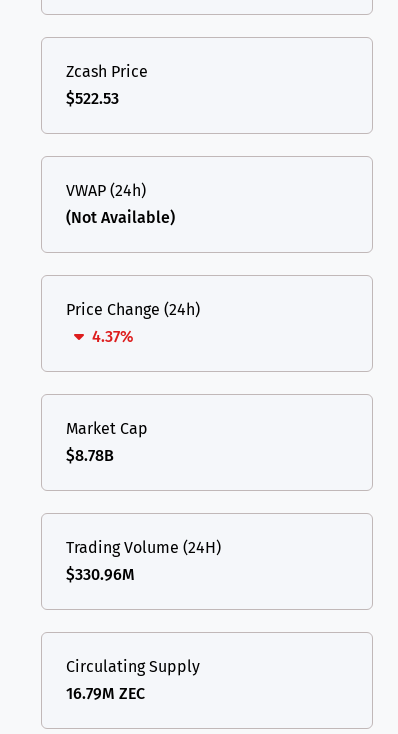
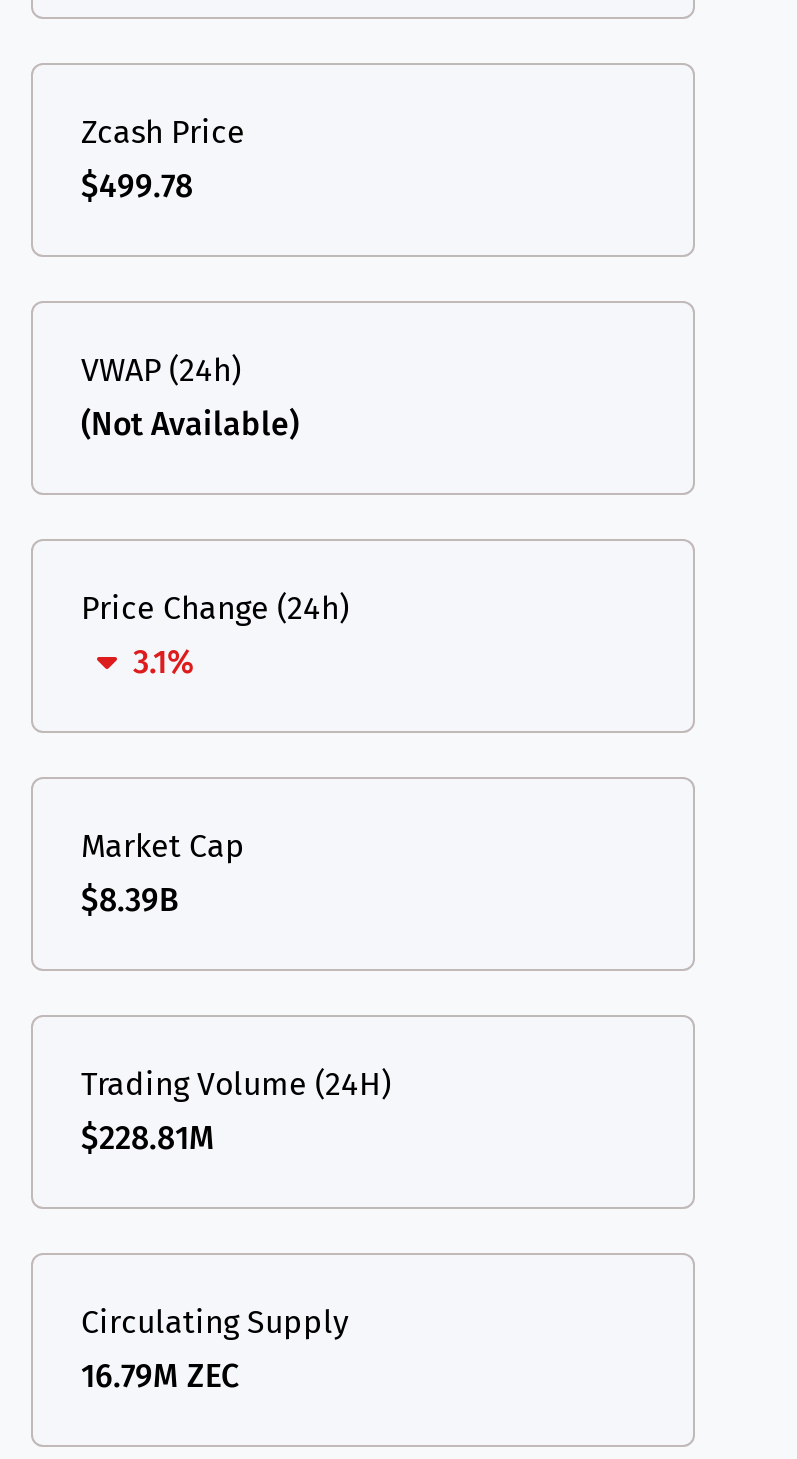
[66,89,119,108] $522.53 -> [81,167,193,205] $499.78
[92,327,134,346] 4.37% -> [133,643,195,681] 3.1%
[66,446,114,465] $8.78B -> [81,881,179,919] $8.39B
[66,565,135,584] $330.96M -> [81,1119,215,1157] $228.81M

